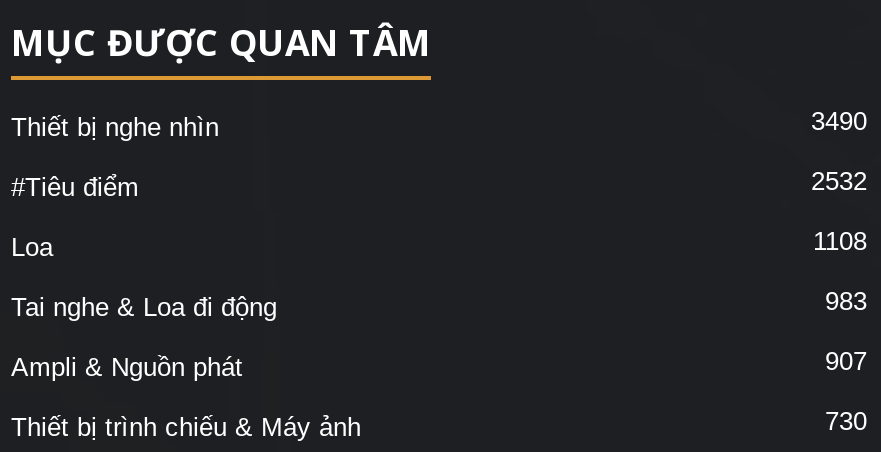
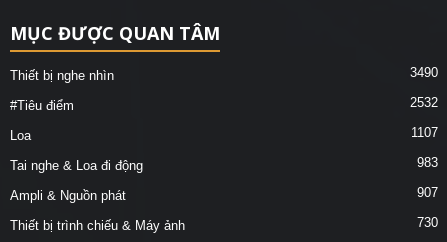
[813,227,867,257] 1108 -> [411,125,438,140] 1107

